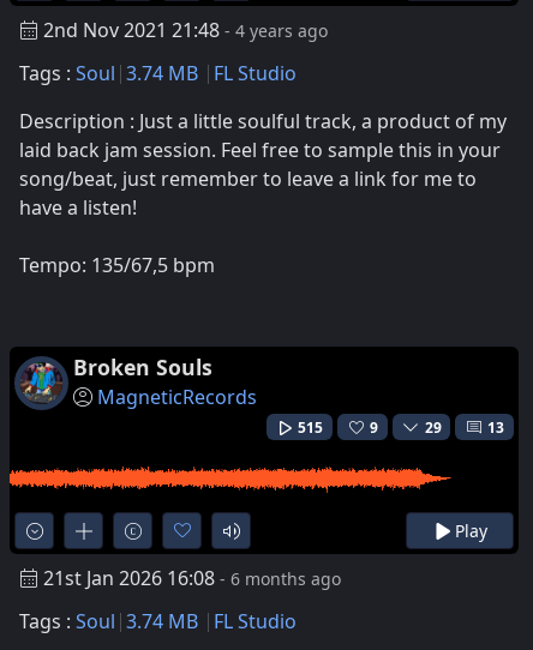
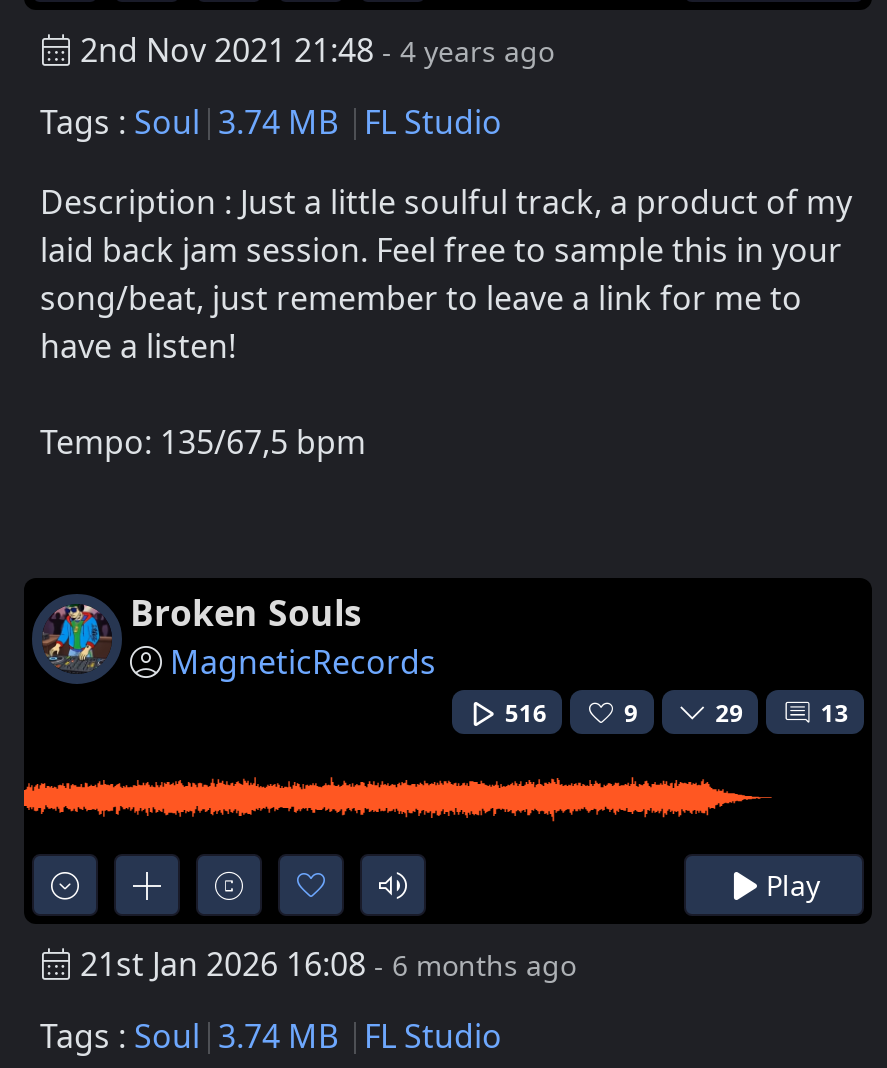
[298,417,323,437] 515 -> [505,695,547,729] 516

